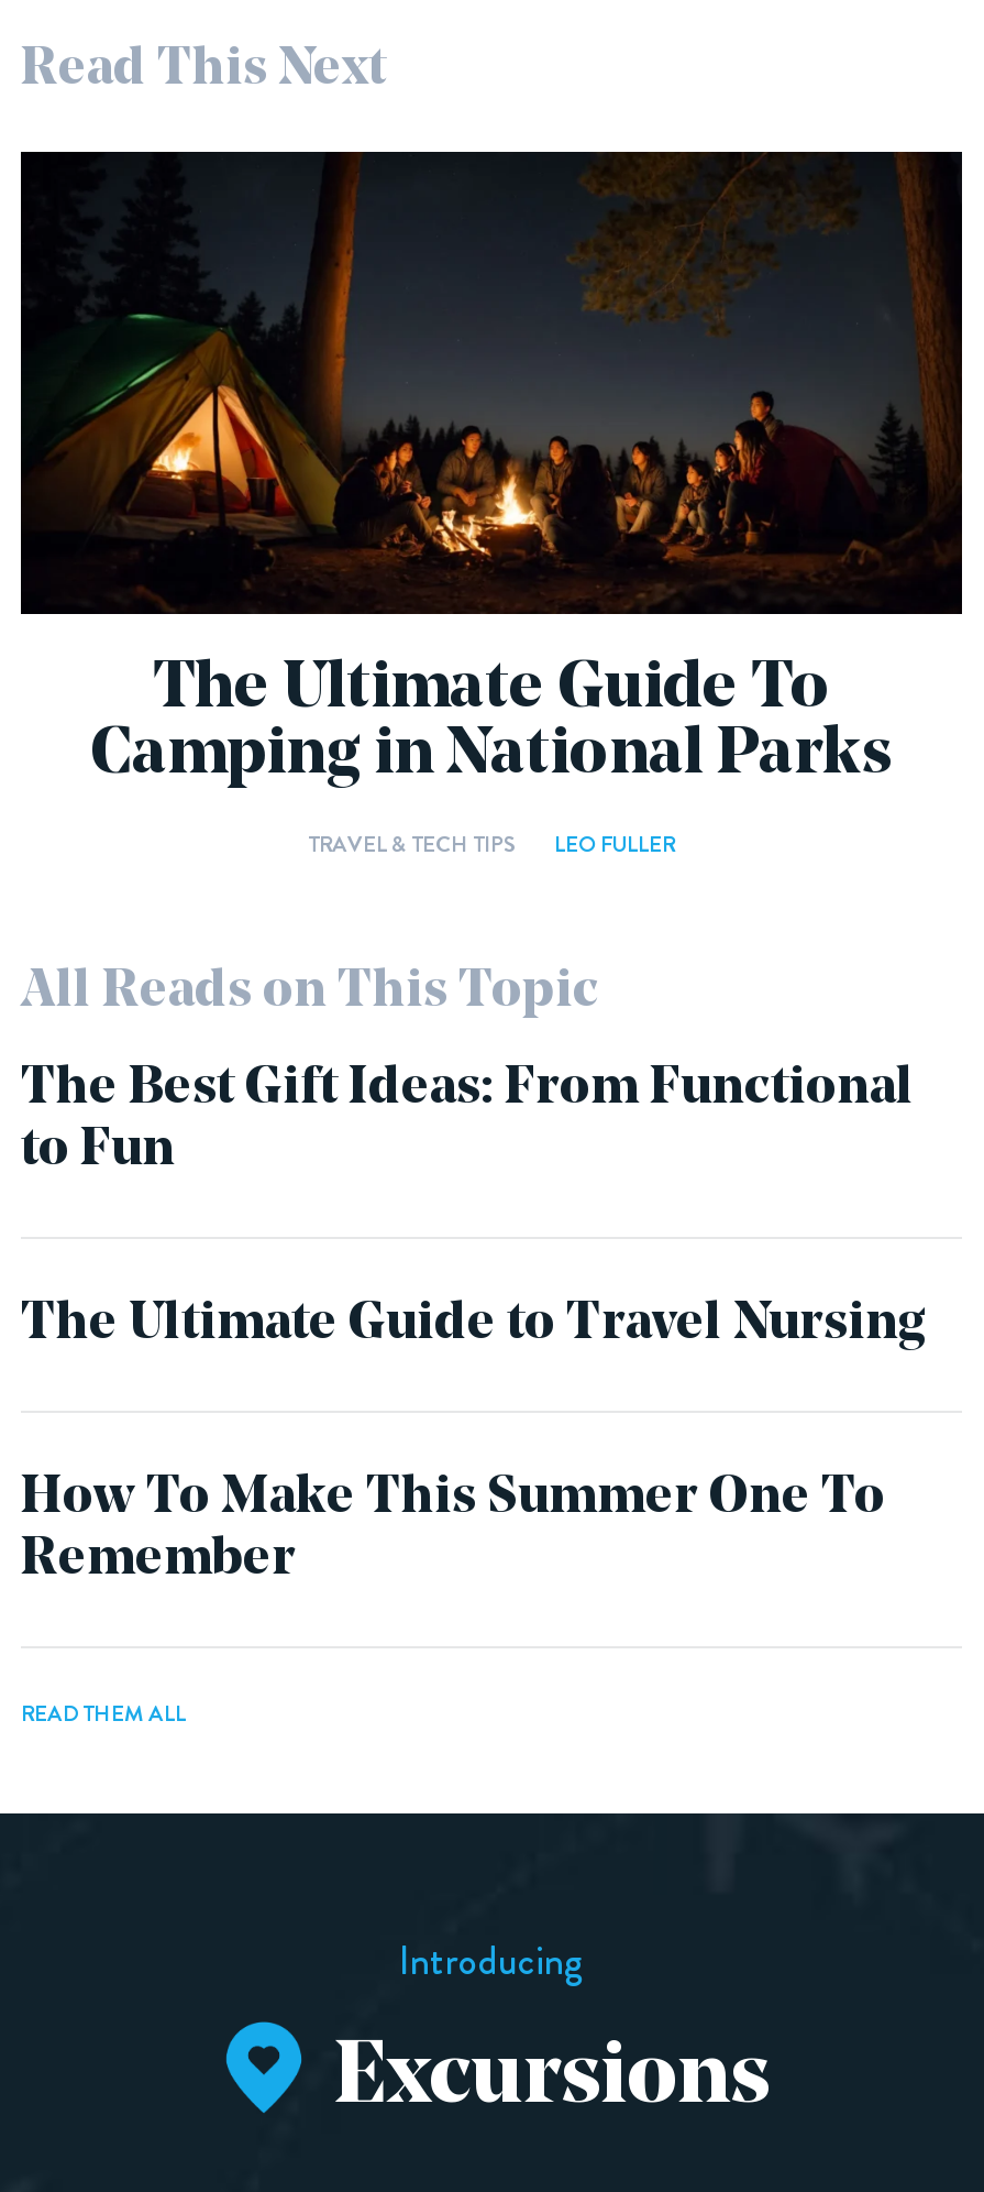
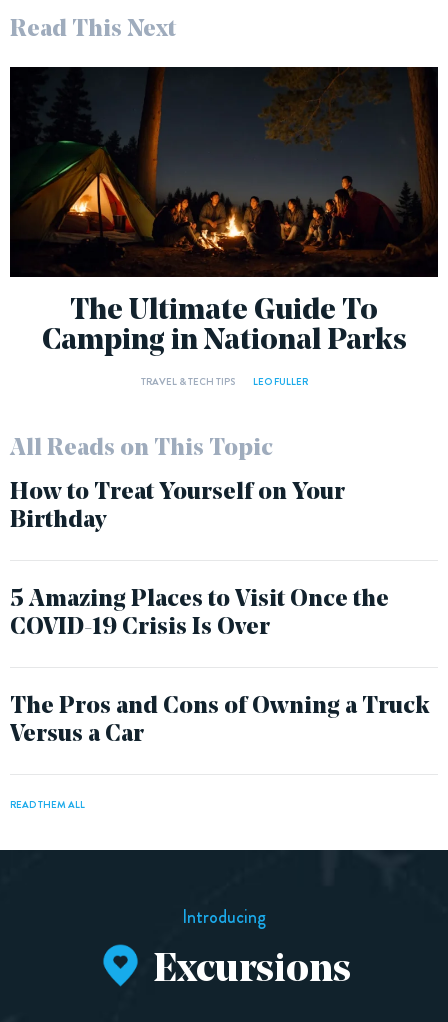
[21,1062,914,1177] The Best Gift Ideas: From Functional | to Fun -> [10,481,345,533] How to Treat Yourself on Your | Birthday
[21,1298,927,1351] The Ultimate Guide to Travel Nursing -> [10,588,389,640] 5 Amazing Places to Visit Once the | COVID-19 Crisis Is Over
[21,1472,885,1586] How To Make This Summer One To | Remember -> [10,695,430,747] The Pros and Cons of Owning a Truck | Versus a Car

